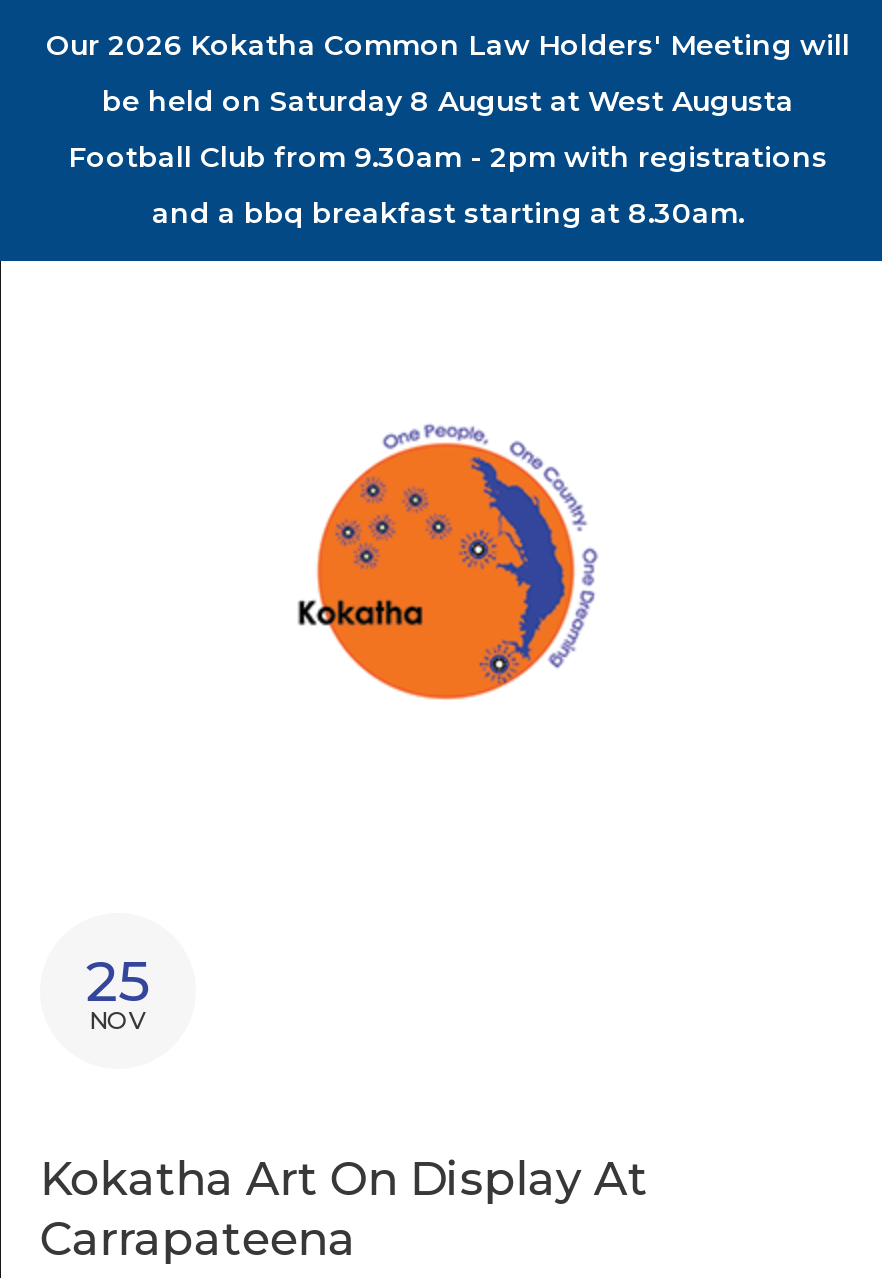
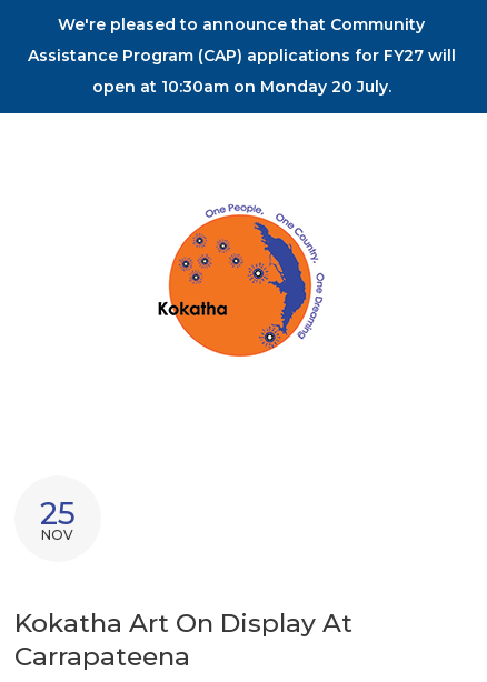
[46,27,850,231] Our 2026 Kokatha Common Law Holders' Meeting will | be held on Saturday 8 August at West Augusta | Football Club from 9.30am - 2pm with registrations | and a bbq breakfast starting at 8.30am. -> [27,14,455,97] We're pleased to announce that Community | Assistance Program (CAP) applications for FY27 will | open at 10:30am on Monday 20 July.

